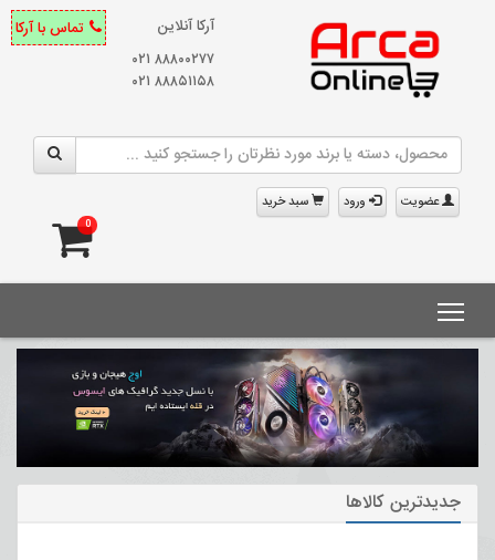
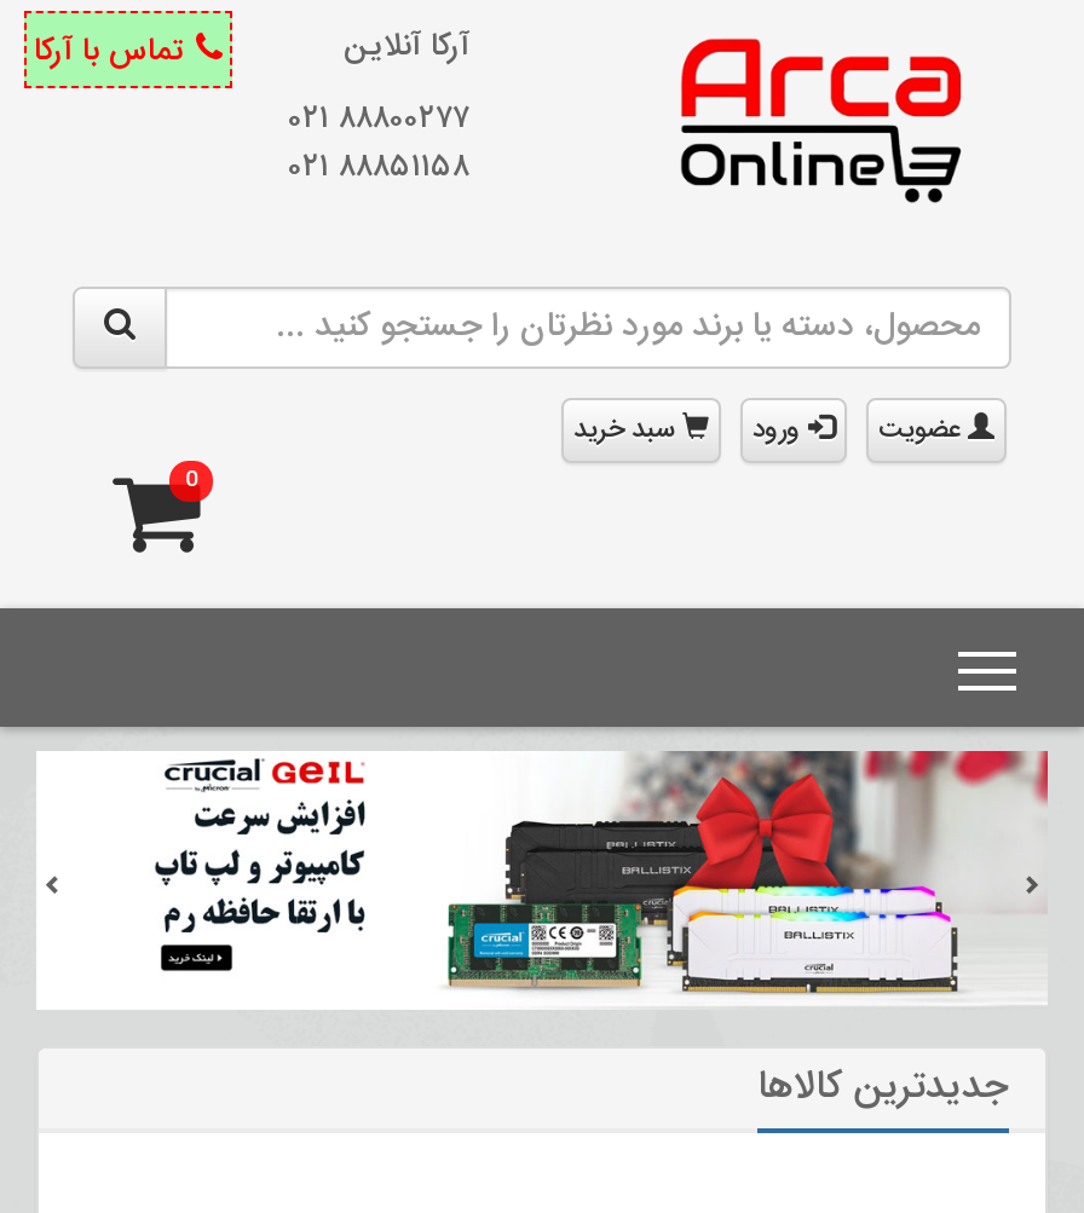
[15,348,480,468] [image] -> [36,749,1050,1010] [image]

